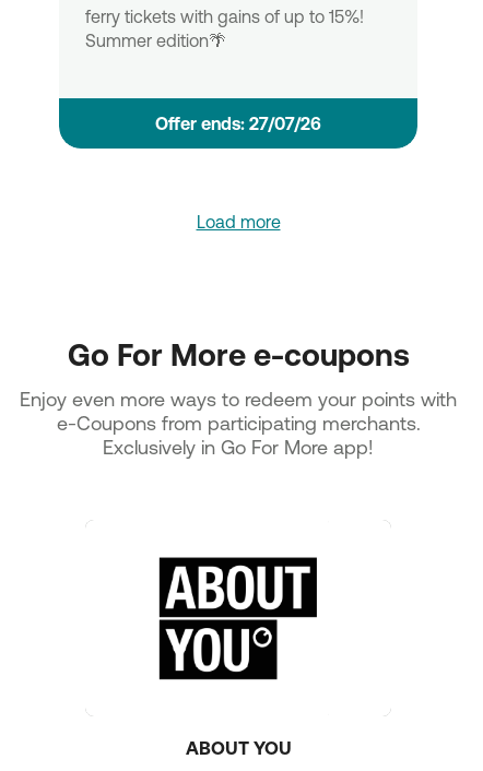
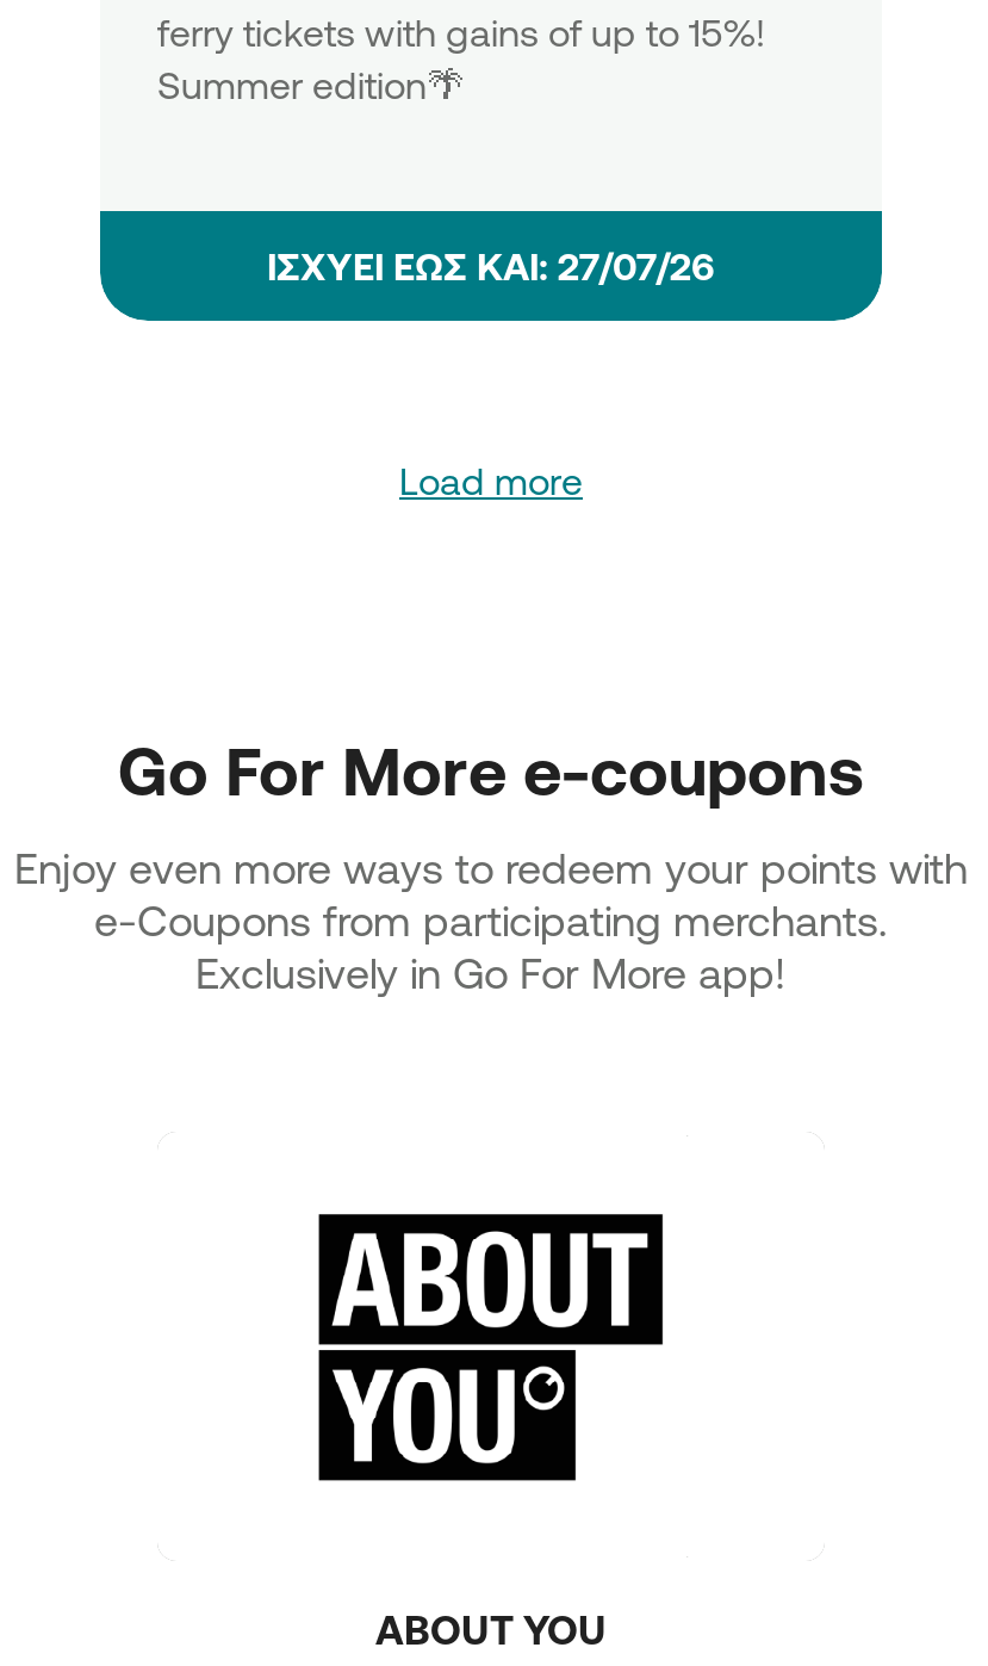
[155,114,321,133] Οffer ends: 27/07/26 -> [267,244,715,287] ΙΣΧΥΕΙ ΕΩΣ ΚΑΙ: 27/07/26

